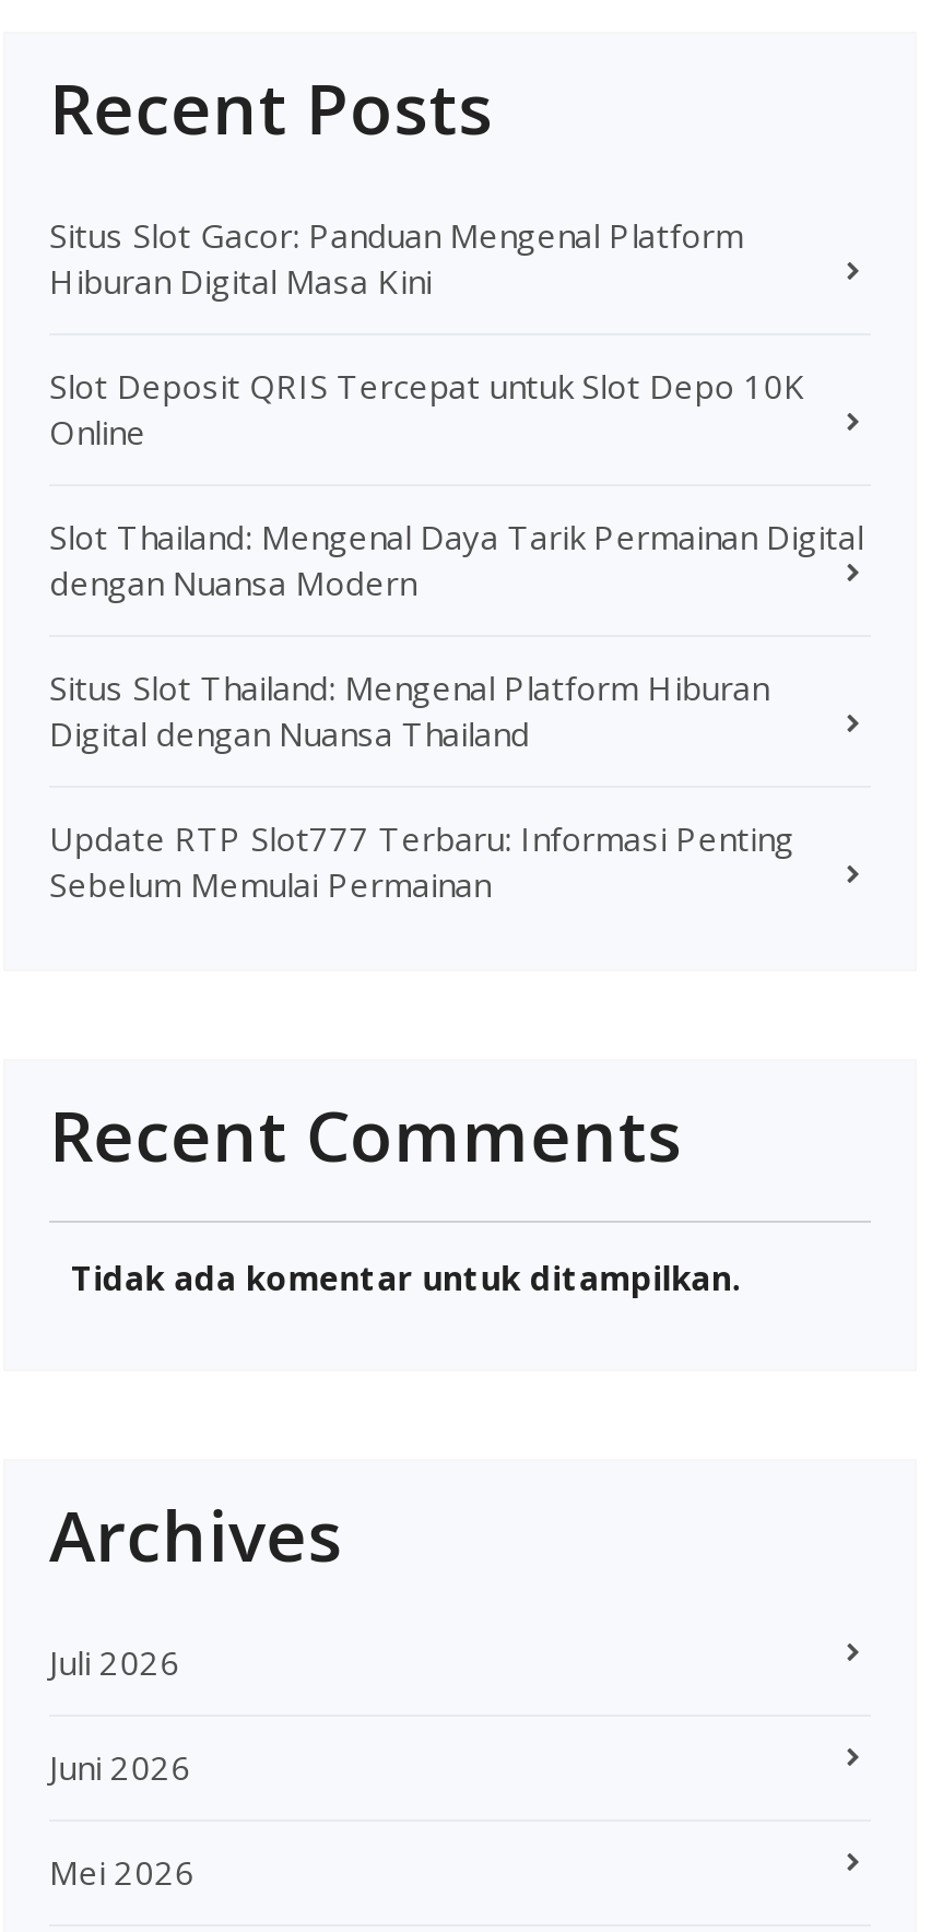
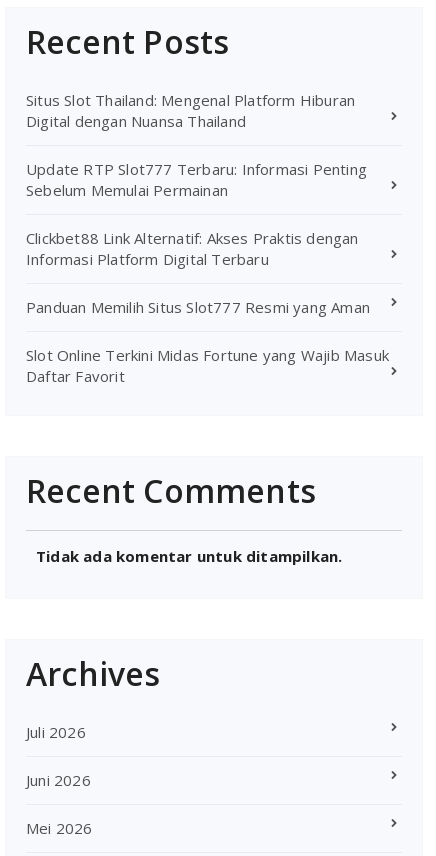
[49,212,863,603] Situs Slot Gacor: Panduan Mengenal Platform | Hiburan Digital Masa Kini | Slot Deposit QRIS Tercepat untuk Slot Depo 10K | Online | Slot Thailand: Mengenal Daya Tarik Permainan Digital | dengan Nuansa Modern -> none
moved [49,665,794,905] -> [26,90,367,200]: Situs Slot Thailand: Mengenal Platform Hiburan | Digital dengan Nuansa Thailand | Update RTP Slot777 Terbaru: Informasi Penting | Sebelum Memulai Permainan
none -> [26,228,389,386] Clickbet88 Link Alternatif: Akses Praktis dengan | Informasi Platform Digital Terbaru | Panduan Memilih Situs Slot777 Resmi yang Aman | Slot Online Terkini Midas Fortune yang Wajib Masuk | Daftar Favorit

